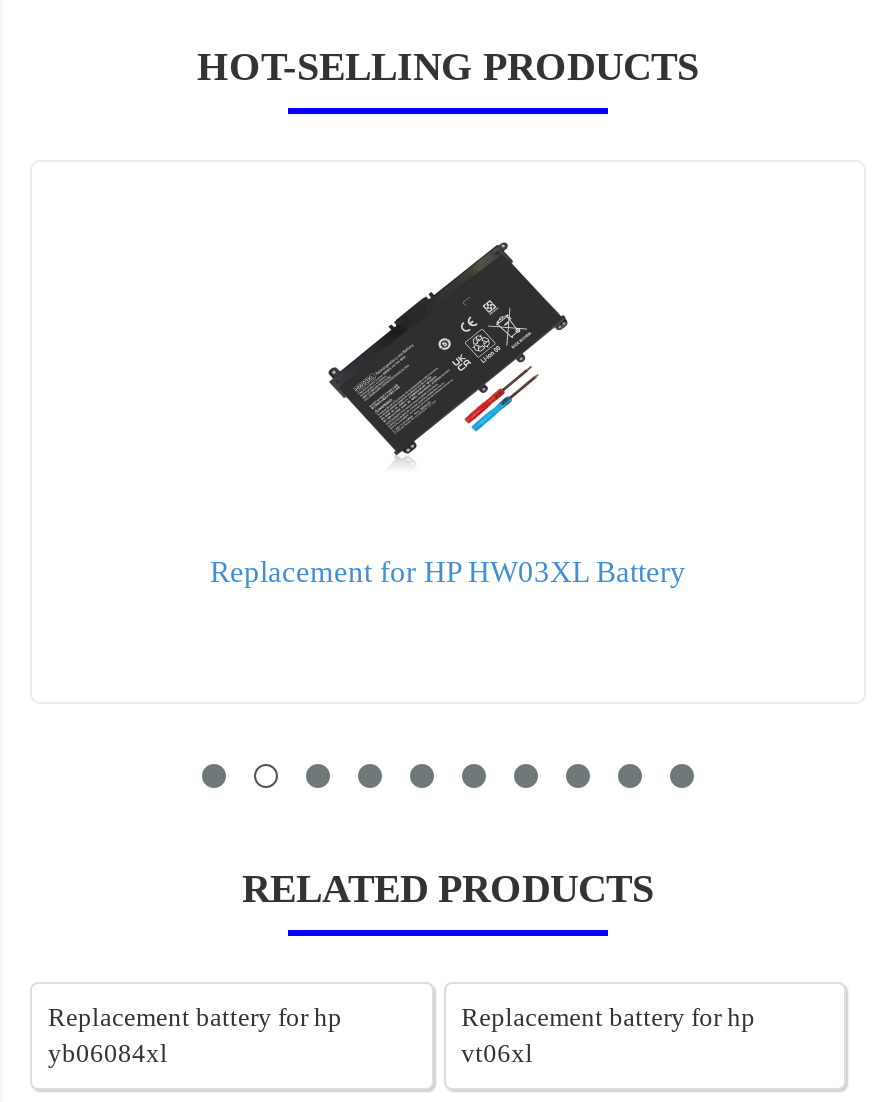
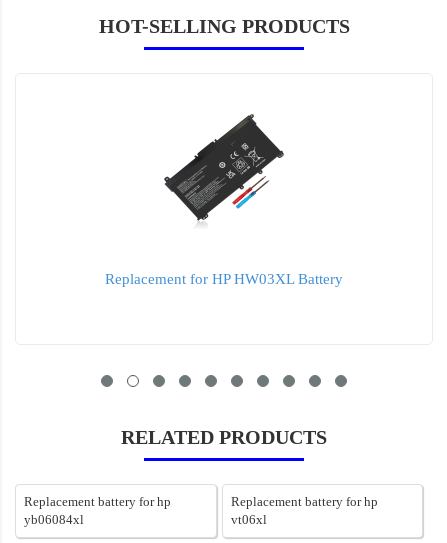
[230,556,666,588] Replacement for HP ht03xl Battery -> [105,271,343,287] Replacement for HP HW03XL Battery

